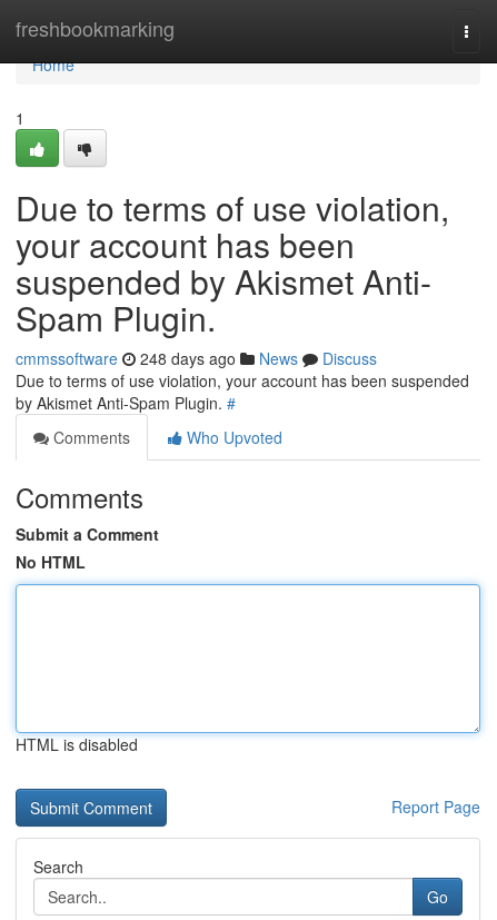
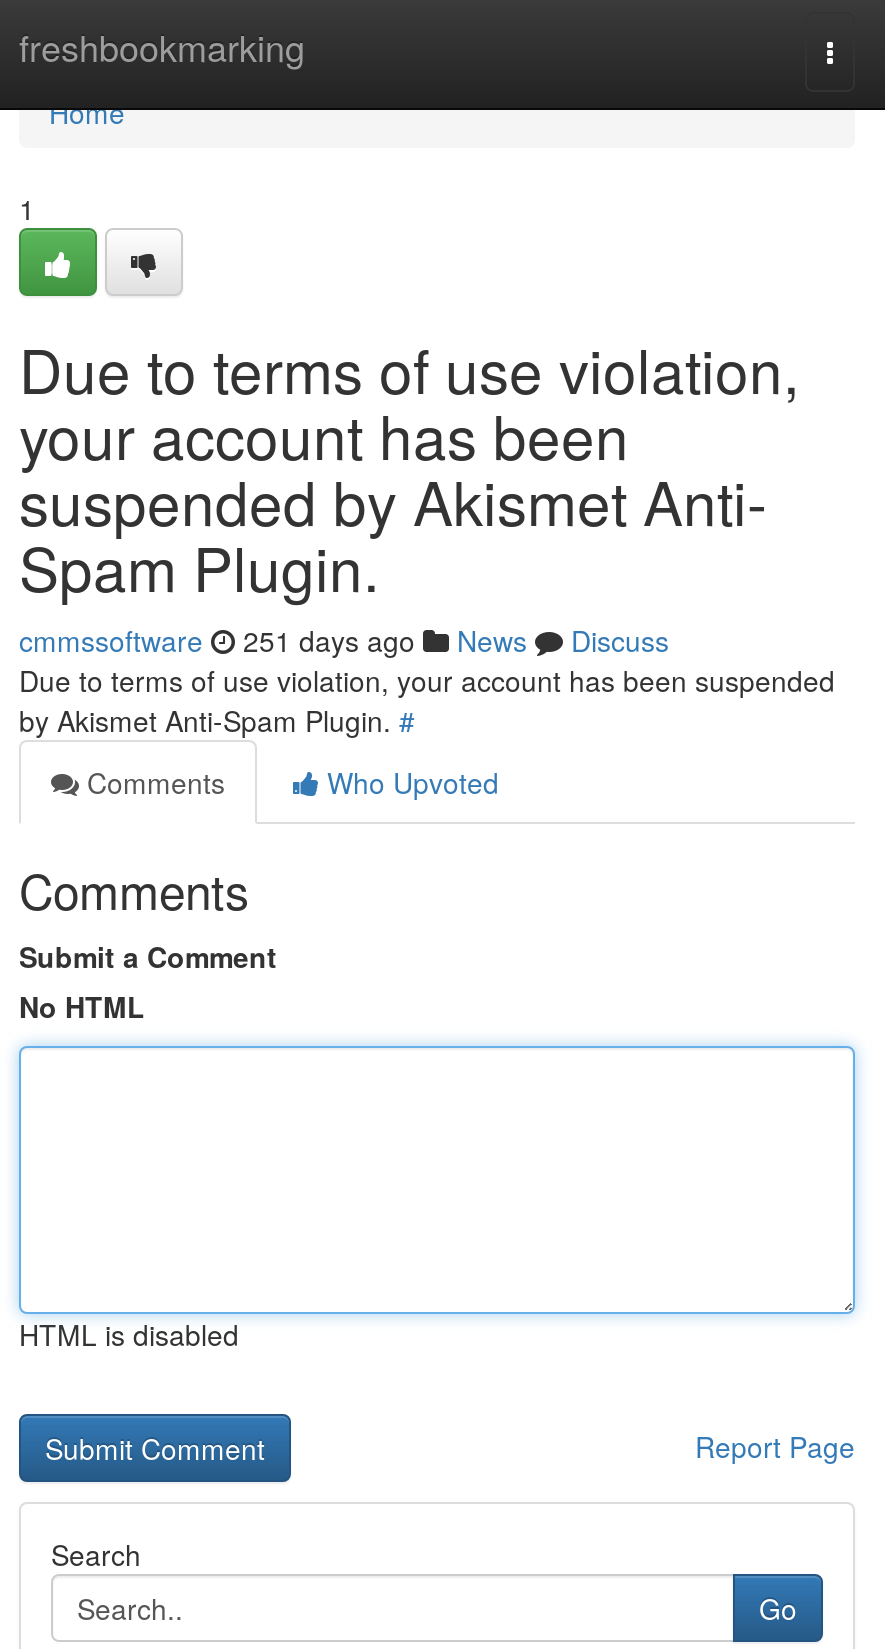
[16,347,377,369] cmmssoftware 248 days ago News Discuss -> [19,620,669,660] cmmssoftware 251 days ago News Discuss

